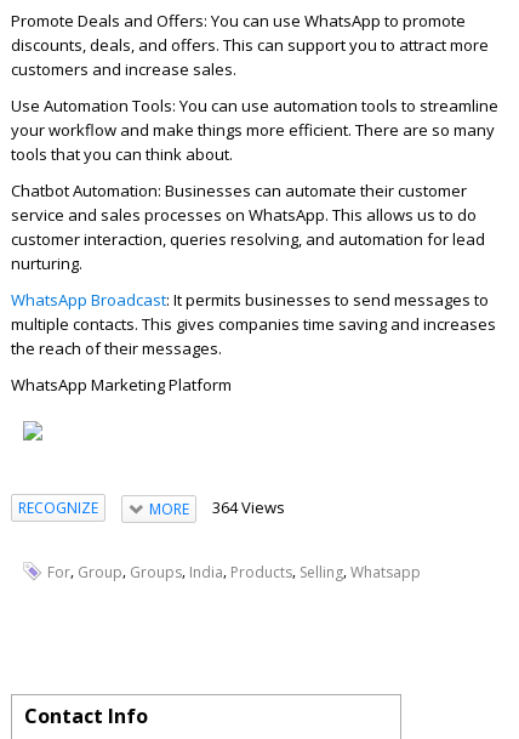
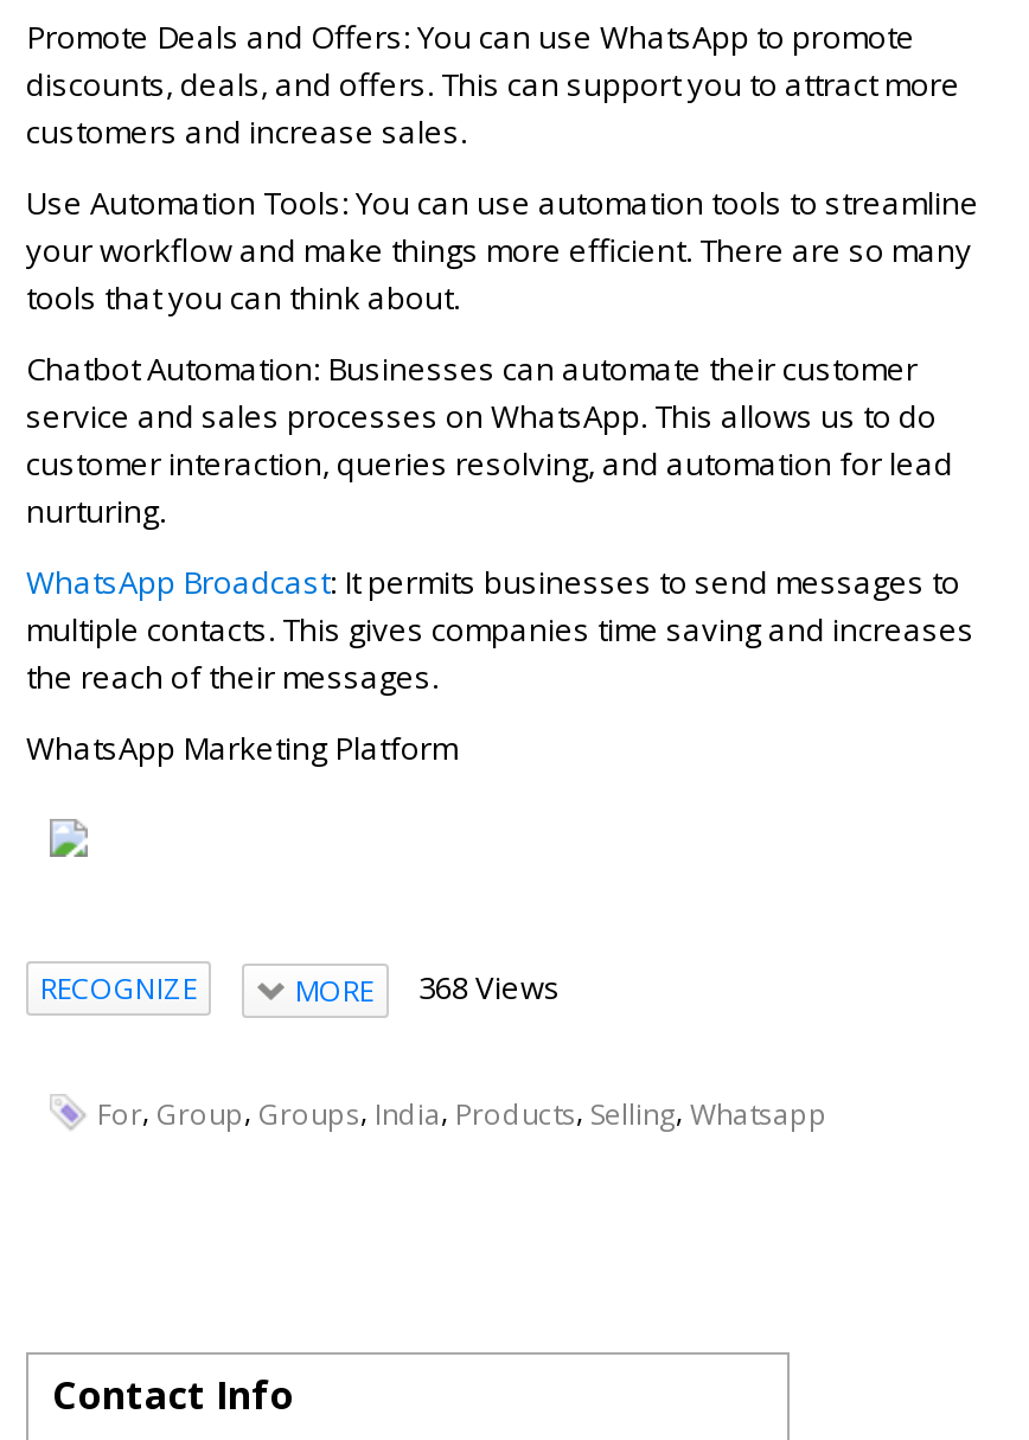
[149,496,284,519] MORE 364 Views -> [295,966,561,1011] MORE 368 Views

